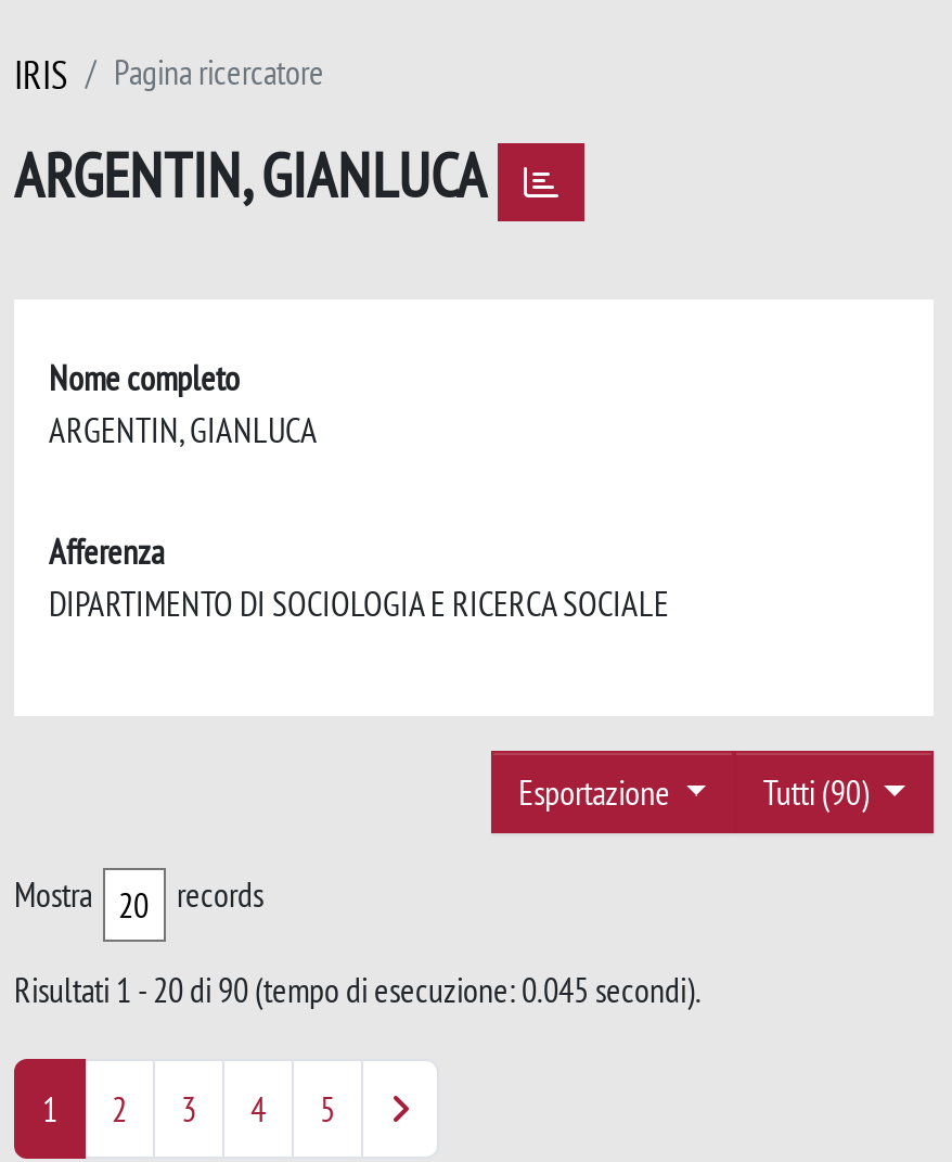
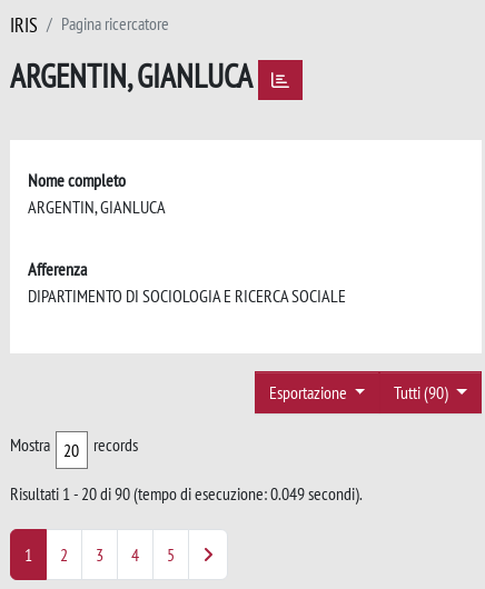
[14,967,702,1011] Risultati 1 - 20 di 90 (tempo di esecuzione: 0.045 secondi). -> [10,482,363,504] Risultati 1 - 20 di 90 (tempo di esecuzione: 0.049 secondi).

